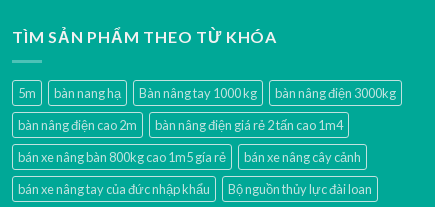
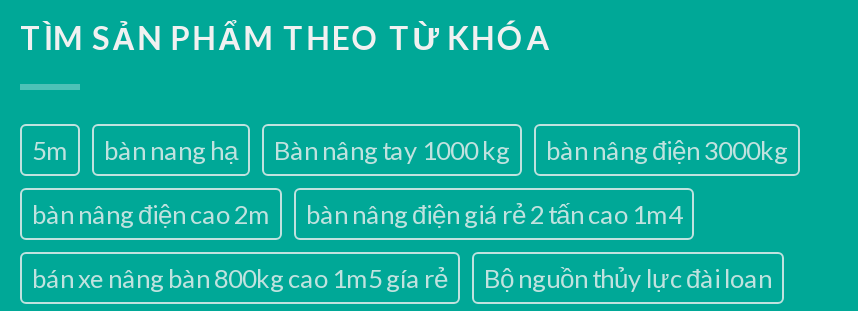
[18,149,361,197] bán xe nâng cây cảnh | bán xe nâng tay của đức nhập khẩu -> none

